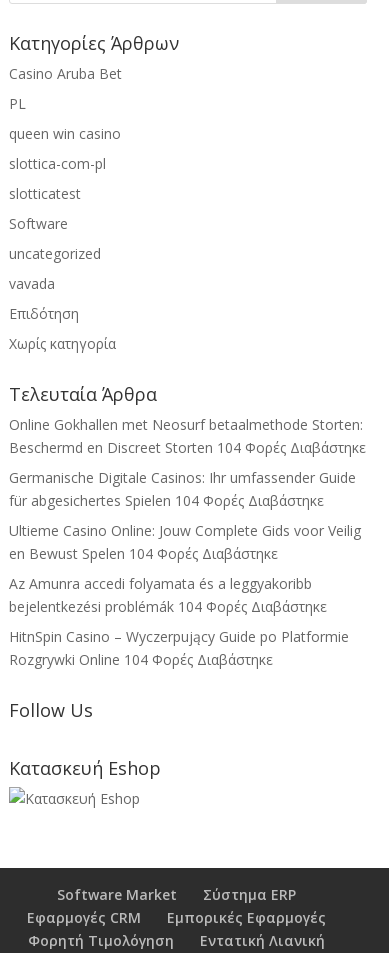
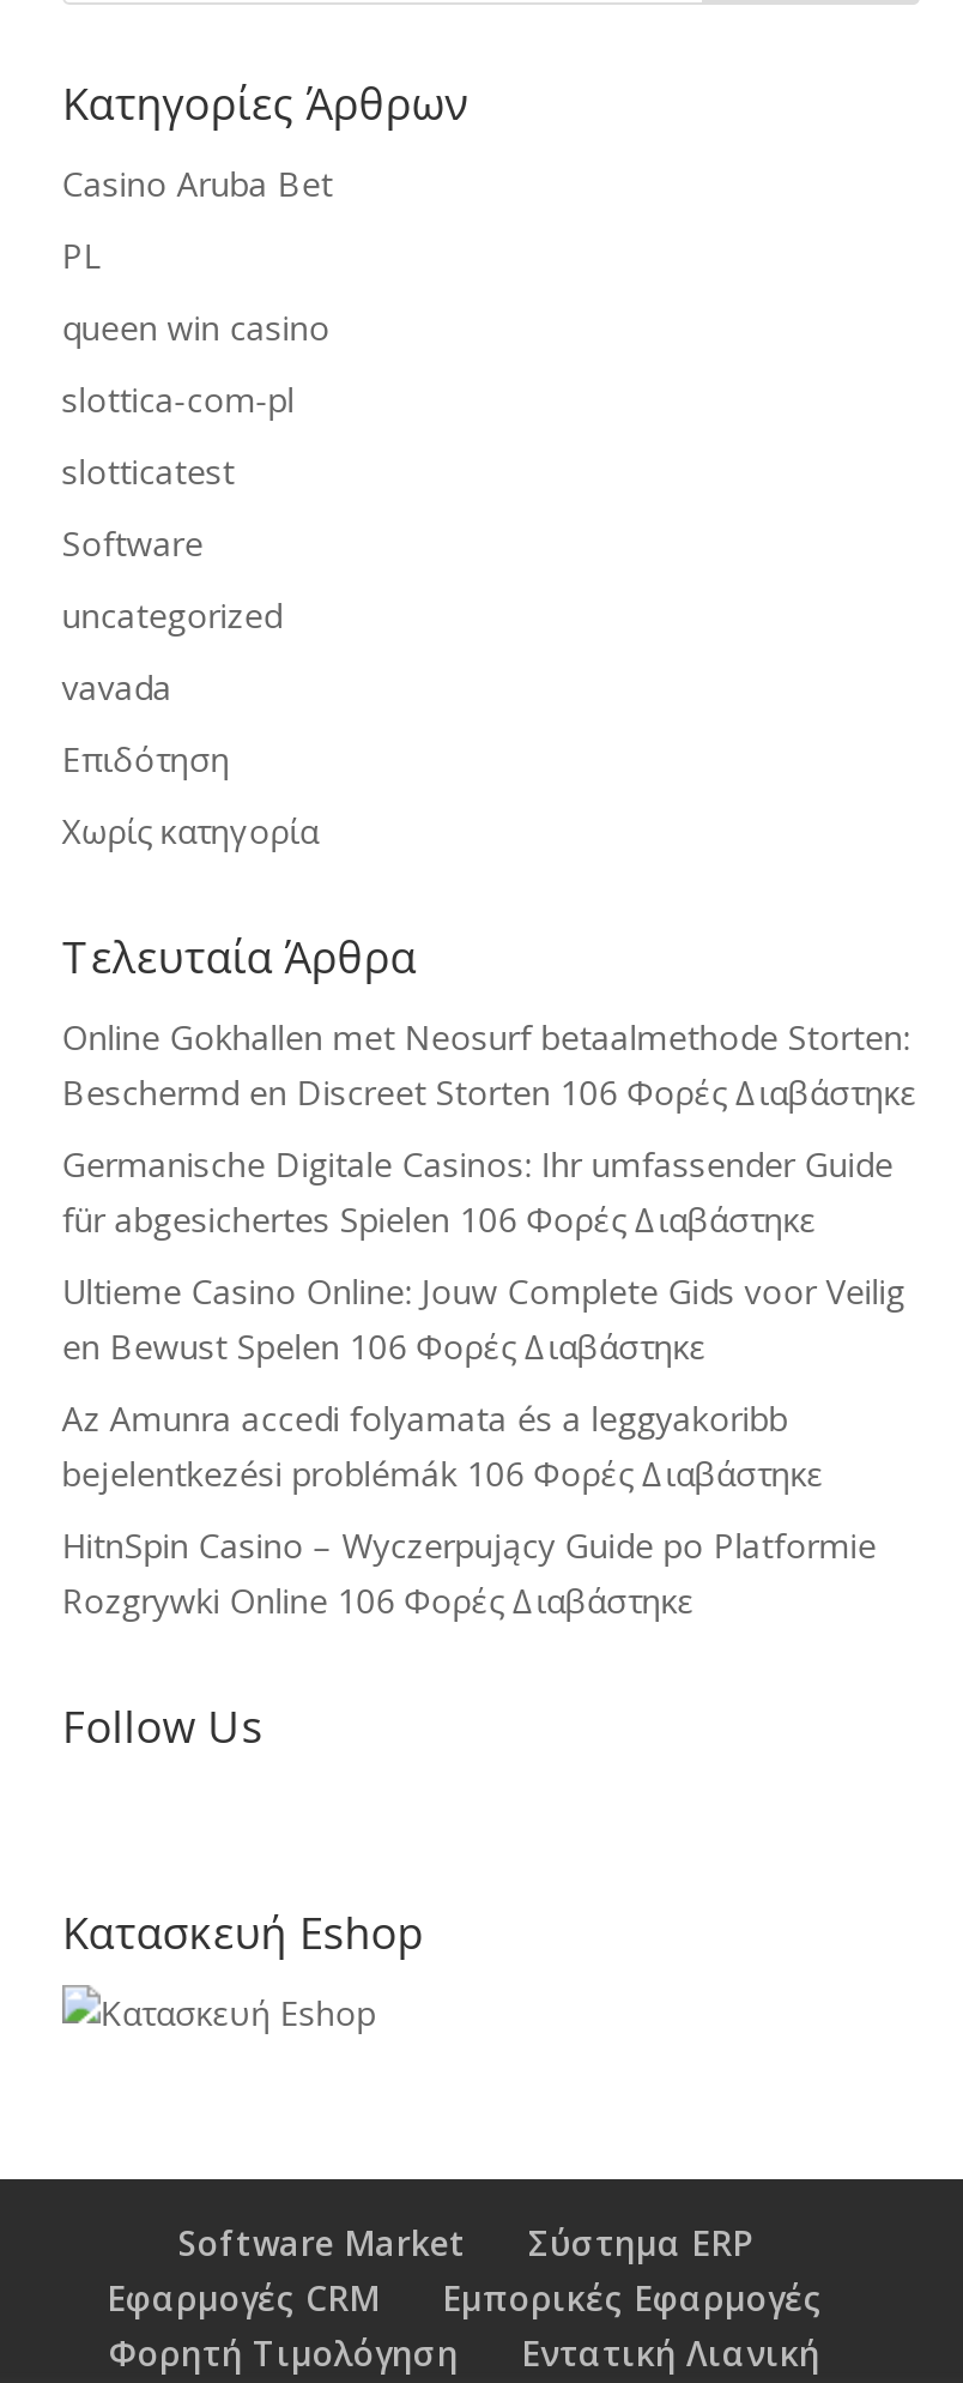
[9,438,366,457] Beschermd en Discreet Storten 104 Φορές Διαβάστηκε -> [62,1069,917,1115] Beschermd en Discreet Storten 106 Φορές Διαβάστηκε
[9,491,324,510] für abgesichertes Spielen 104 Φορές Διαβάστηκε -> [62,1196,816,1242] für abgesichertes Spielen 106 Φορές Διαβάστηκε
[9,544,278,563] en Bewust Spelen 104 Φορές Διαβάστηκε -> [62,1323,706,1369] en Bewust Spelen 106 Φορές Διαβάστηκε
[9,597,327,616] bejelentkezési problémák 104 Φορές Διαβάστηκε -> [62,1450,824,1496] bejelentkezési problémák 106 Φορές Διαβάστηκε
[9,650,273,669] Rozgrywki Online 104 Φορές Διαβάστηκε -> [62,1577,694,1623] Rozgrywki Online 106 Φορές Διαβάστηκε

